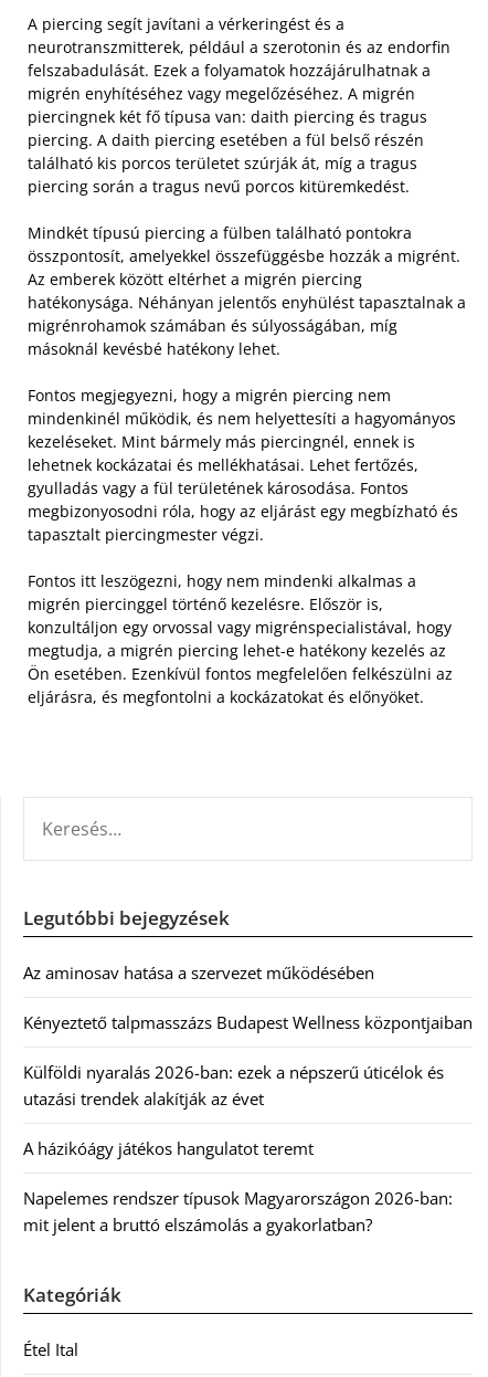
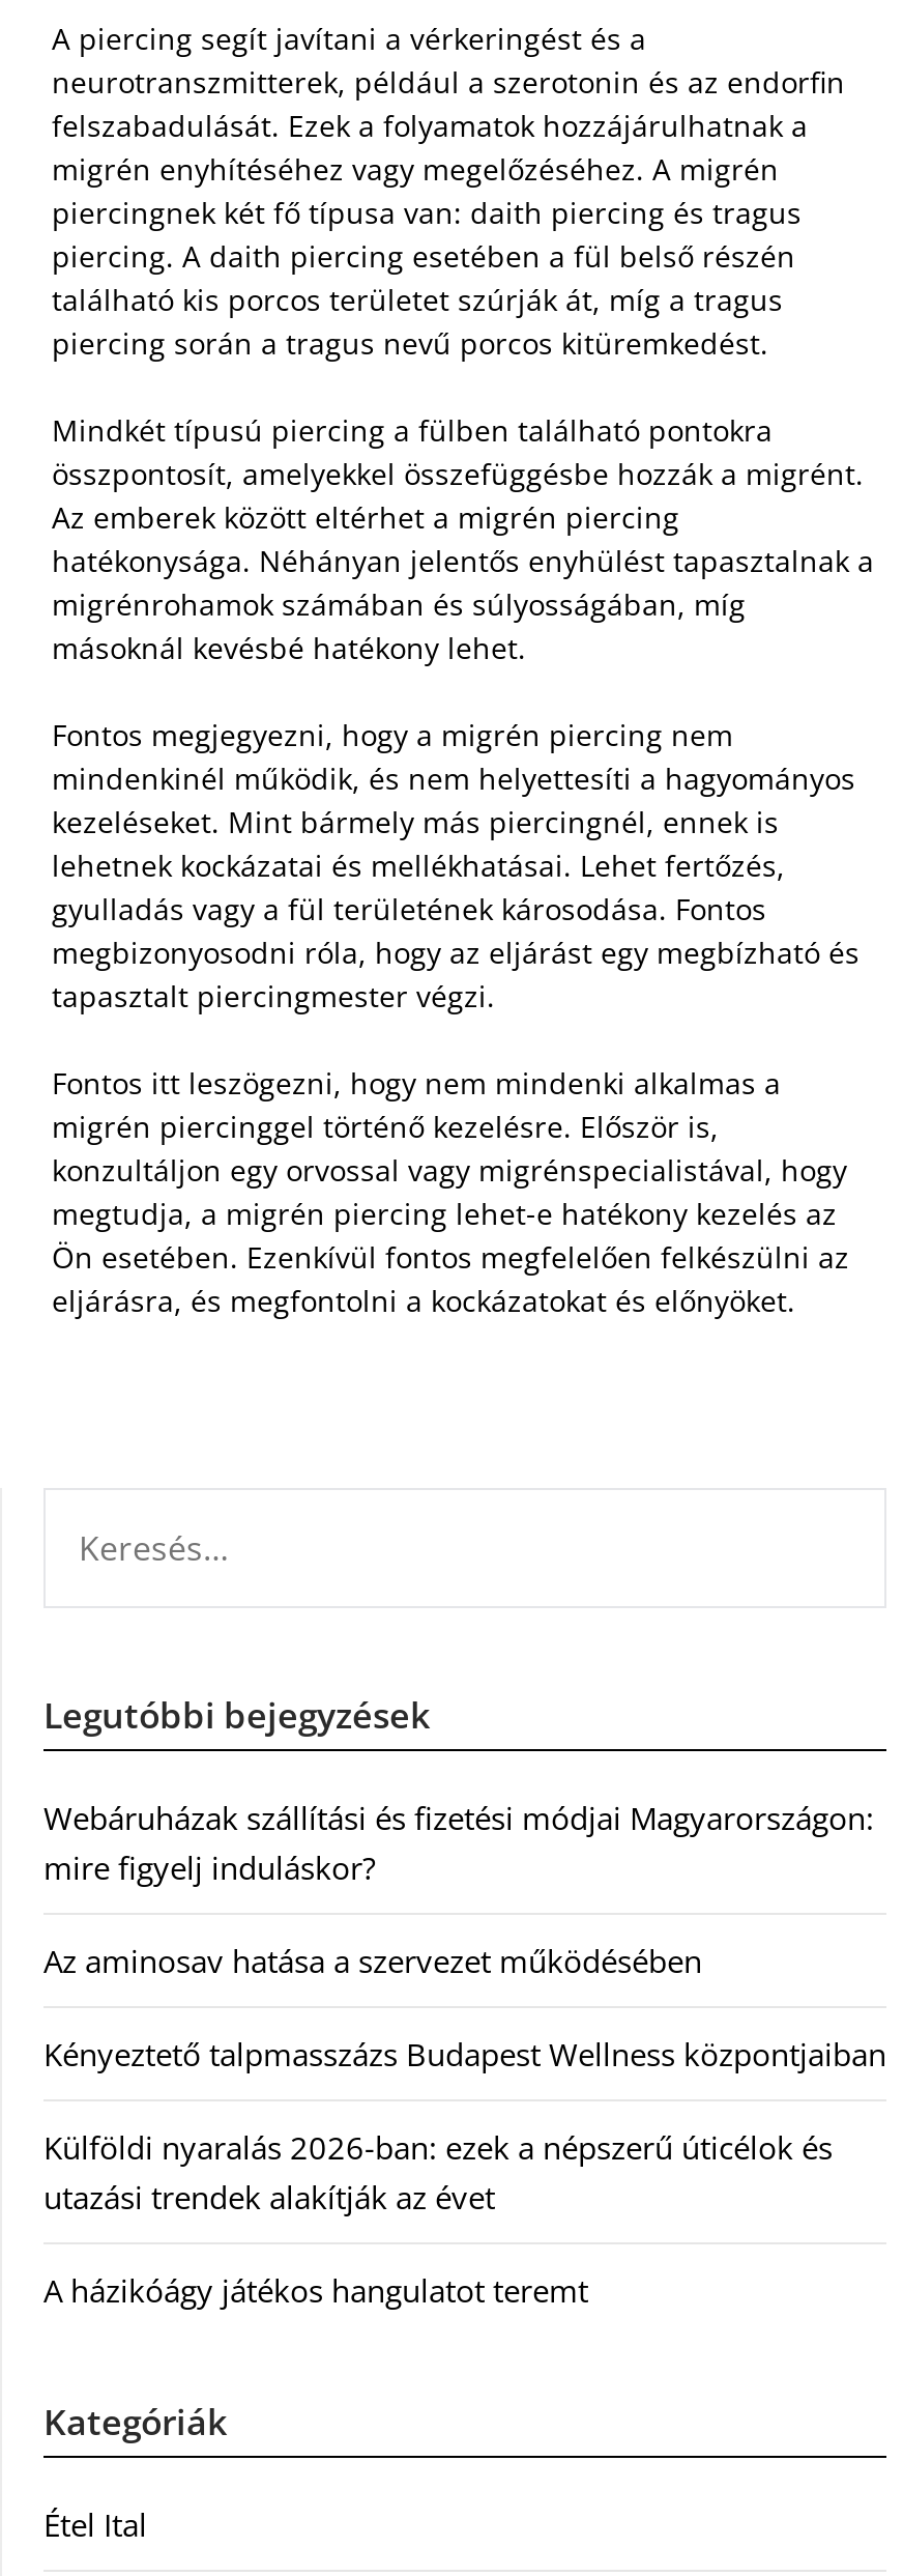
none -> [43,1797,874,1888] Webáruházak szállítási és fizetési módjai Magyarországon: | mire figyelj induláskor?
moved [23,962,473,1159] -> [43,1940,886,2311]: Az aminosav hatása a szervezet működésében | Kényeztető talpmasszázs Budapest Wellness központjaiban | Külföldi nyaralás 2026-ban: ezek a népszerű úticélok és | utazási trendek alakítják az évet | A házikóágy játékos hangulatot teremt
[23,1187,453,1236] Napelemes rendszer típusok Magyarországon 2026-ban: | mit jelent a bruttó elszámolás a gyakorlatban? -> none

